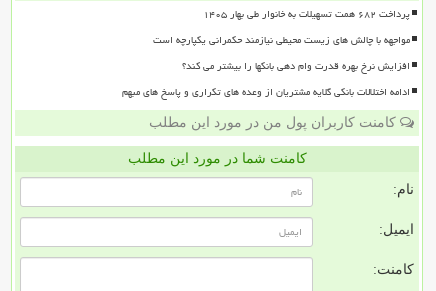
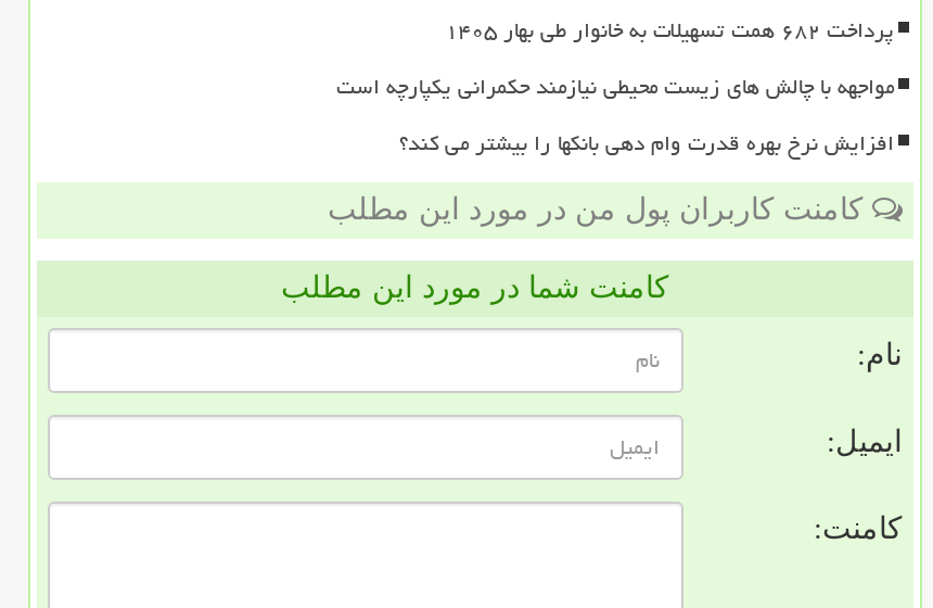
[122,82,410,102] ادامه اختلالات بانکی گلایه مشتریان از وعده های تکراری و پاسخ های مبهم -> none

